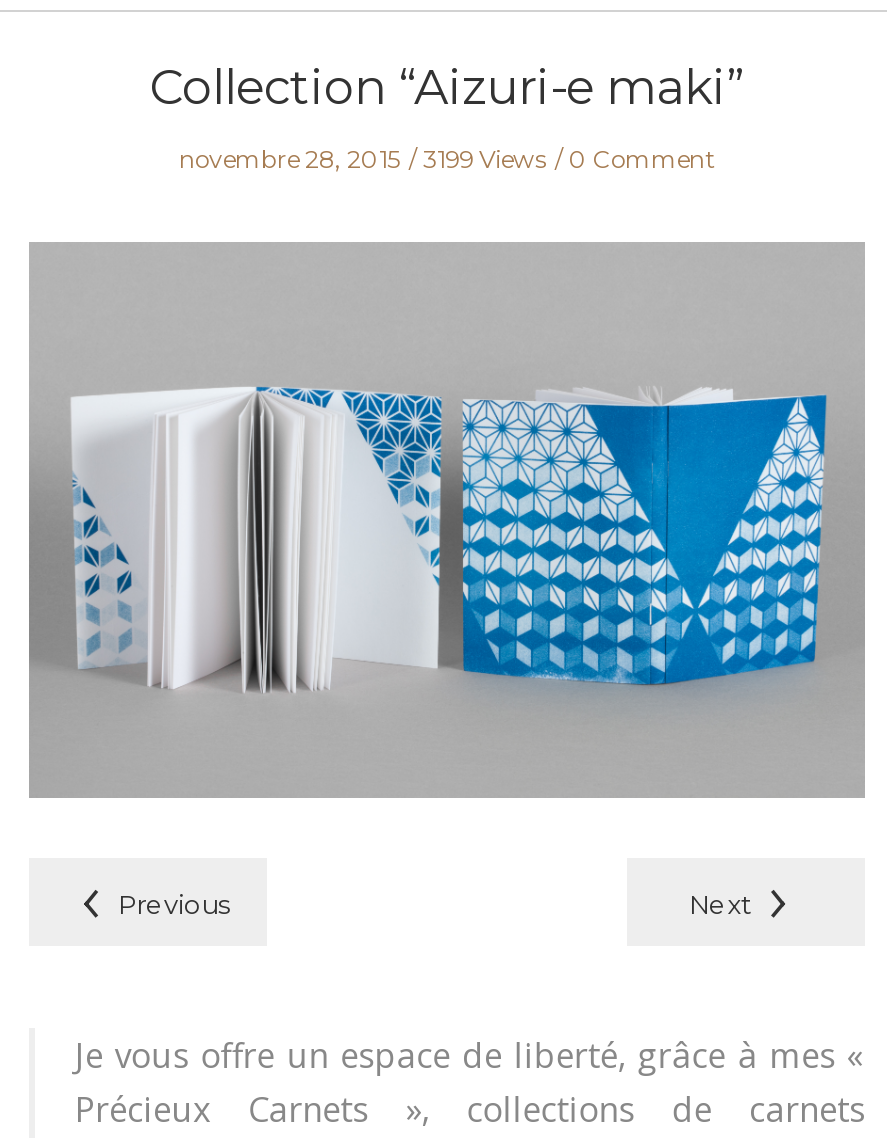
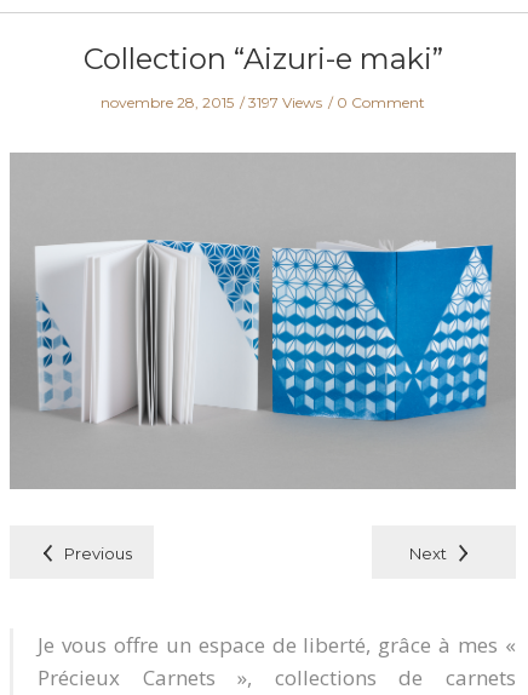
[179,143,715,173] novembre 28, 2015 3199 Views 0 Comment -> [101,93,425,111] novembre 28, 2015 3197 Views 0 Comment

